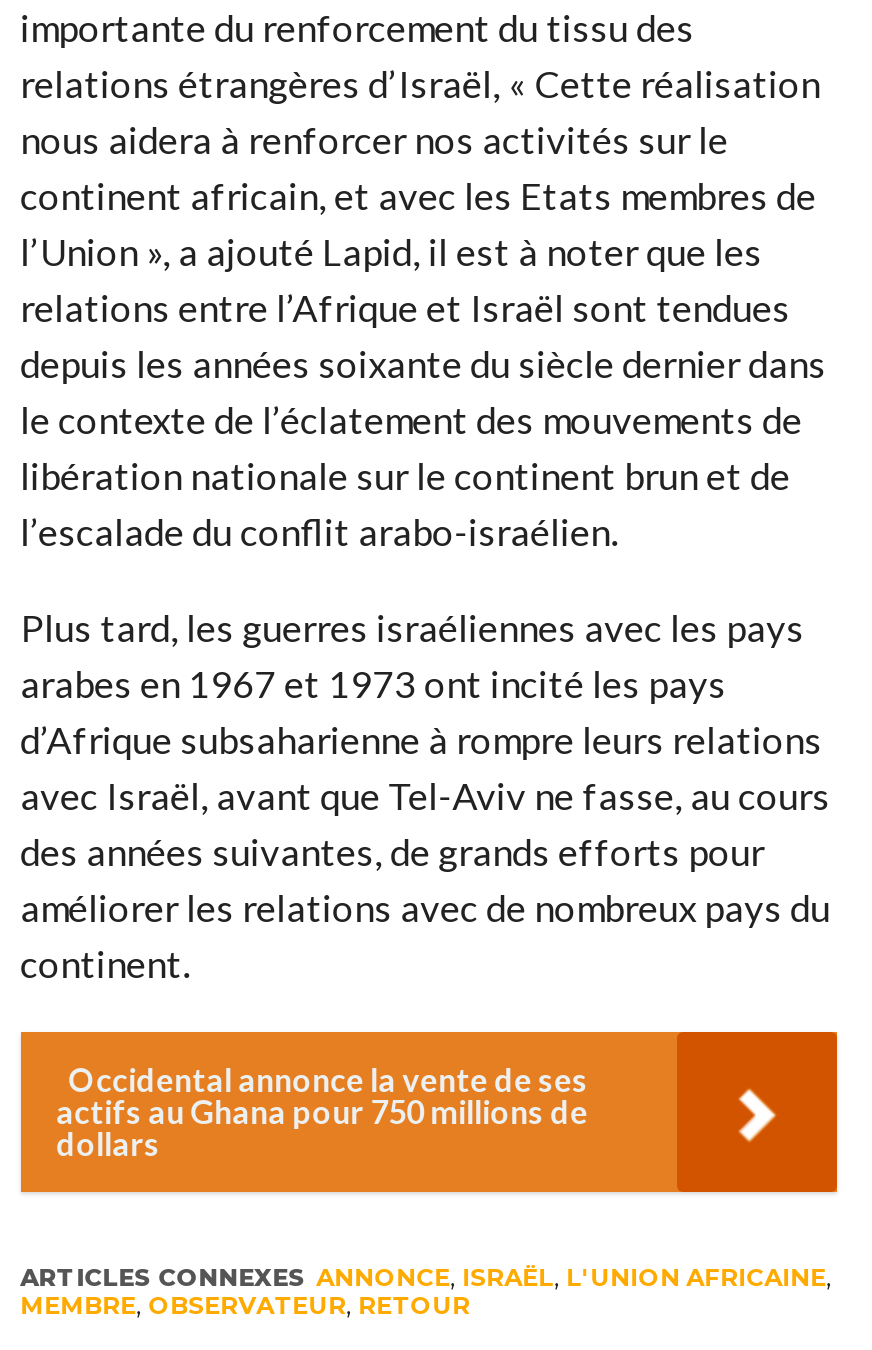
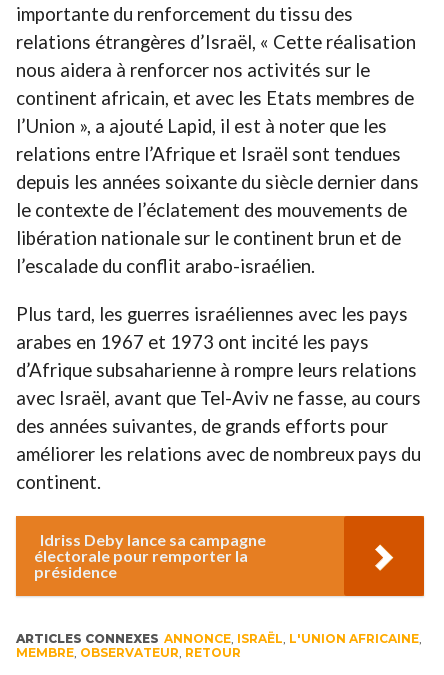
[56,1060,588,1162] Occidental annonce la vente de ses | actifs au Ghana pour 750 millions de | dollars -> [34,530,266,581] Idriss Deby lance sa campagne | électorale pour remporter la | présidence

